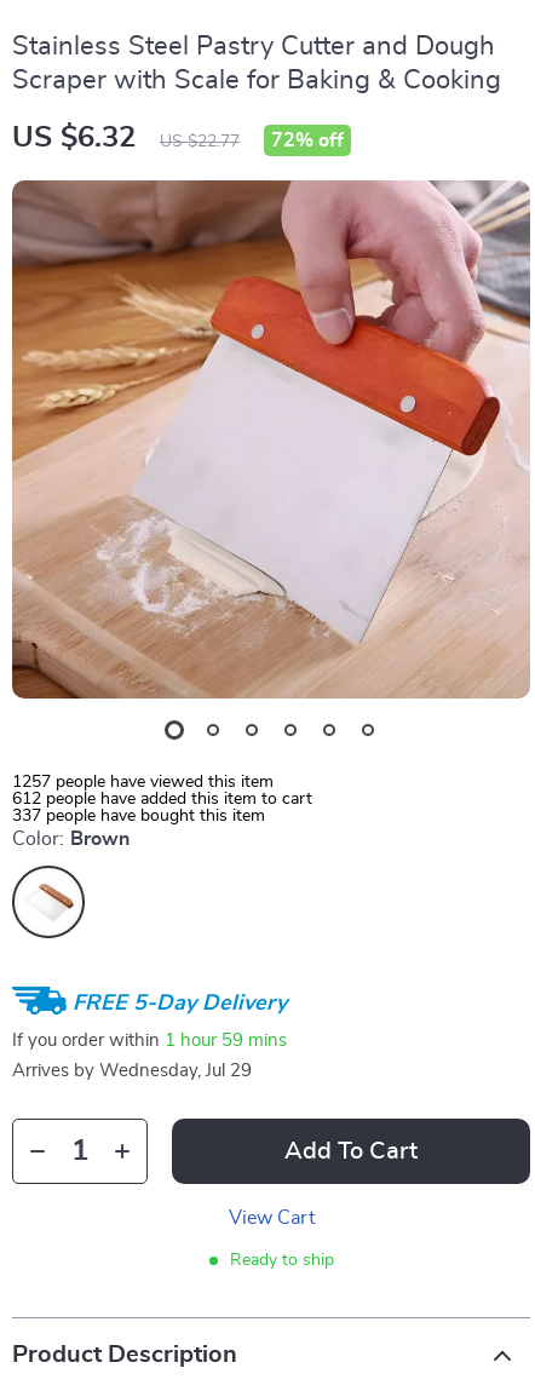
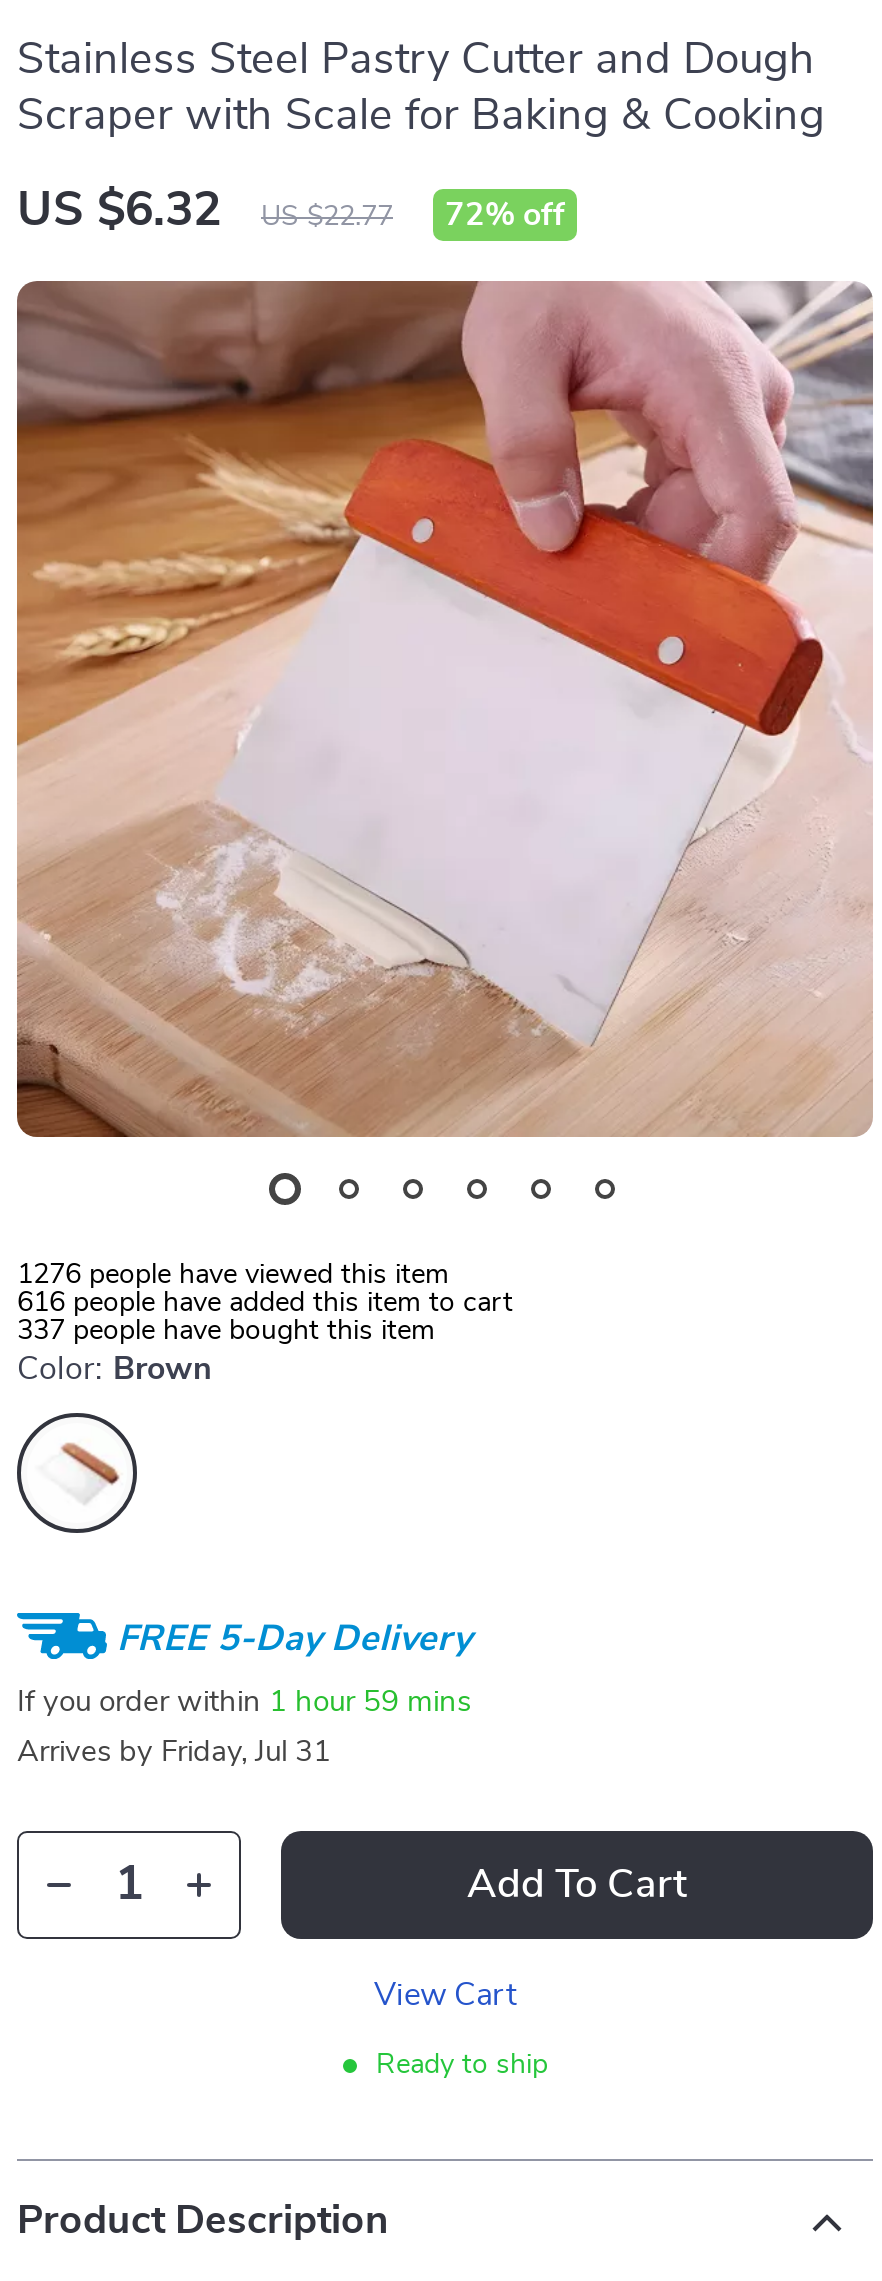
[12,774,274,791] 1257 people have viewed this item -> [17,1261,449,1289] 1276 people have viewed this item
[12,791,312,807] 612 people have added this item to cart -> [17,1289,513,1317] 616 people have added this item to cart
[12,1062,252,1080] Arrives by Wednesday, Jul 29 -> [17,1737,331,1767] Arrives by Friday, Jul 31

